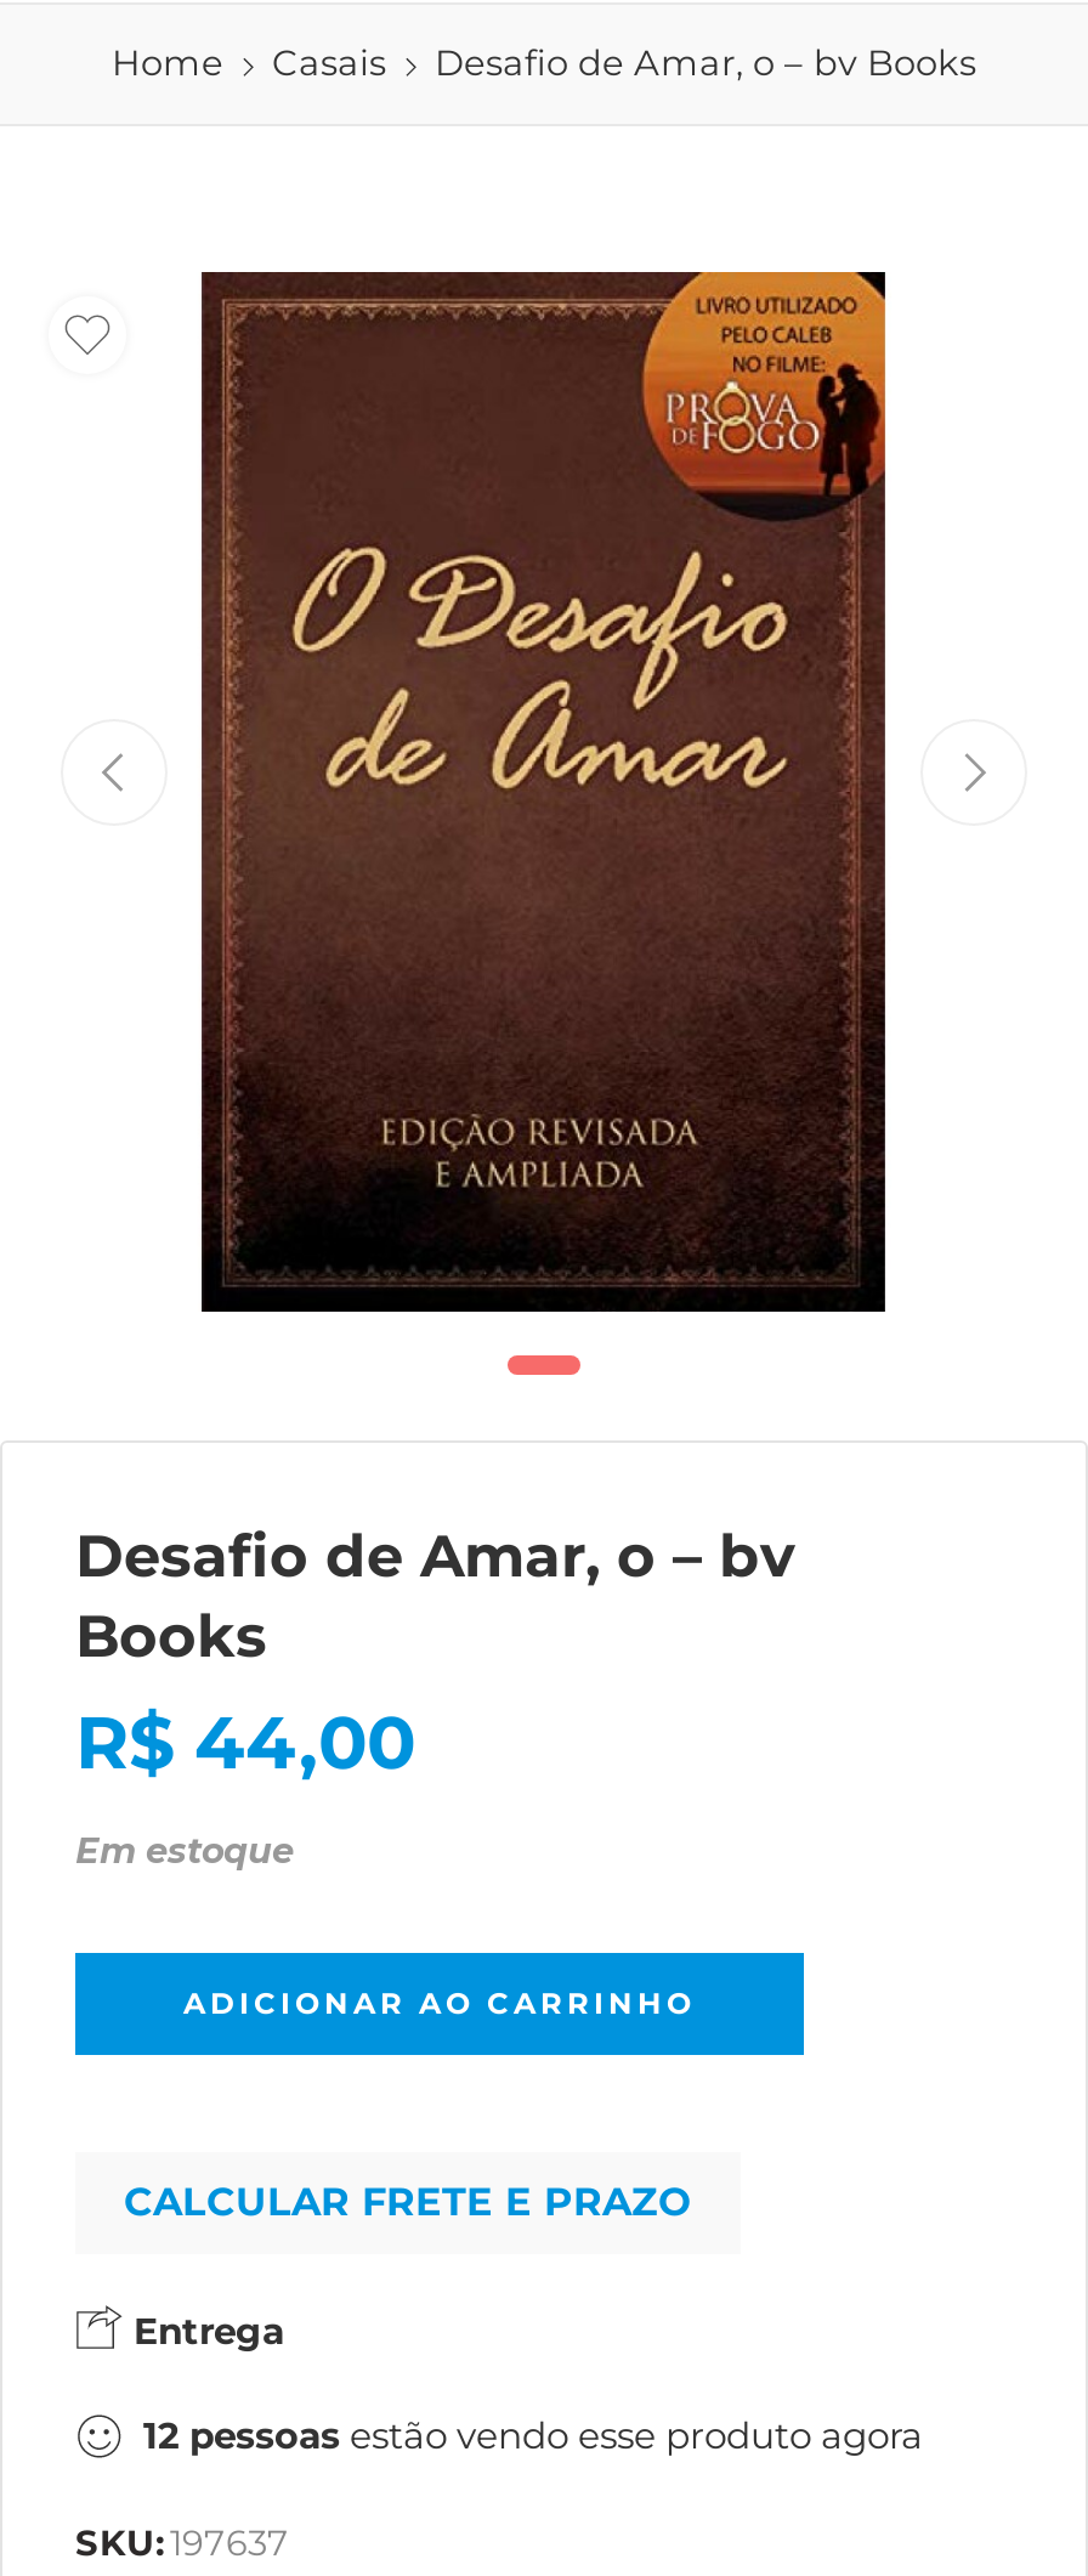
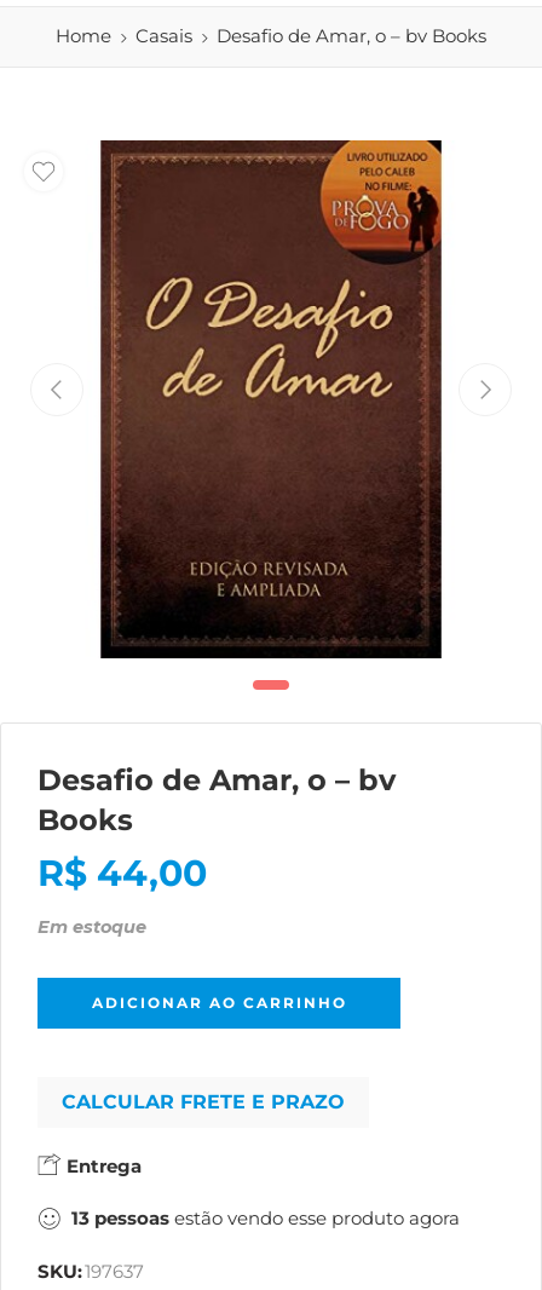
[143,2412,923,2458] 12 pessoas estão vendo esse produto agora -> [71,1207,460,1229] 13 pessoas estão vendo esse produto agora

